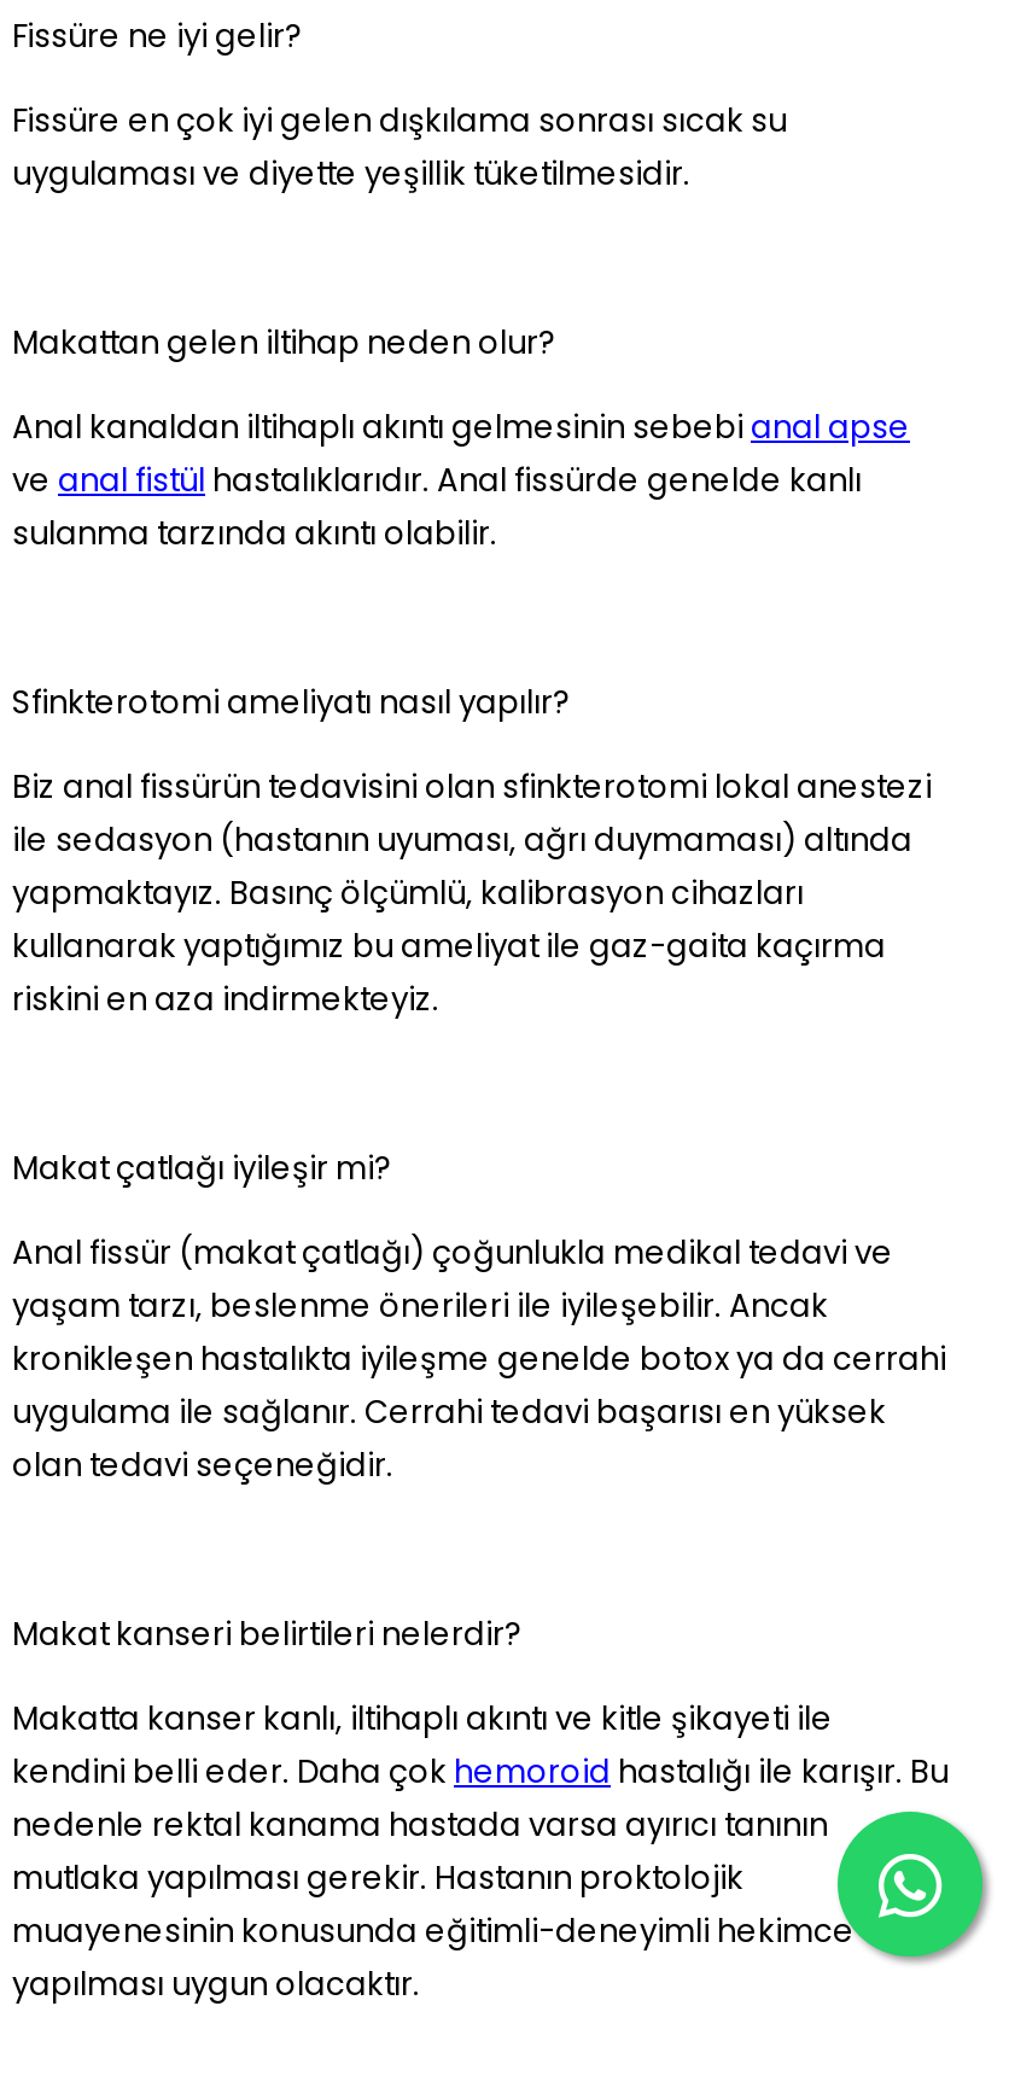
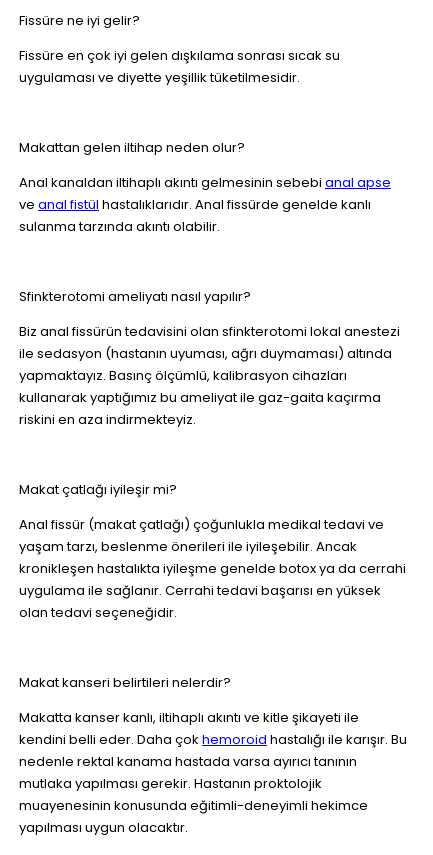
[835,1809,992,1966] [image] -> none

